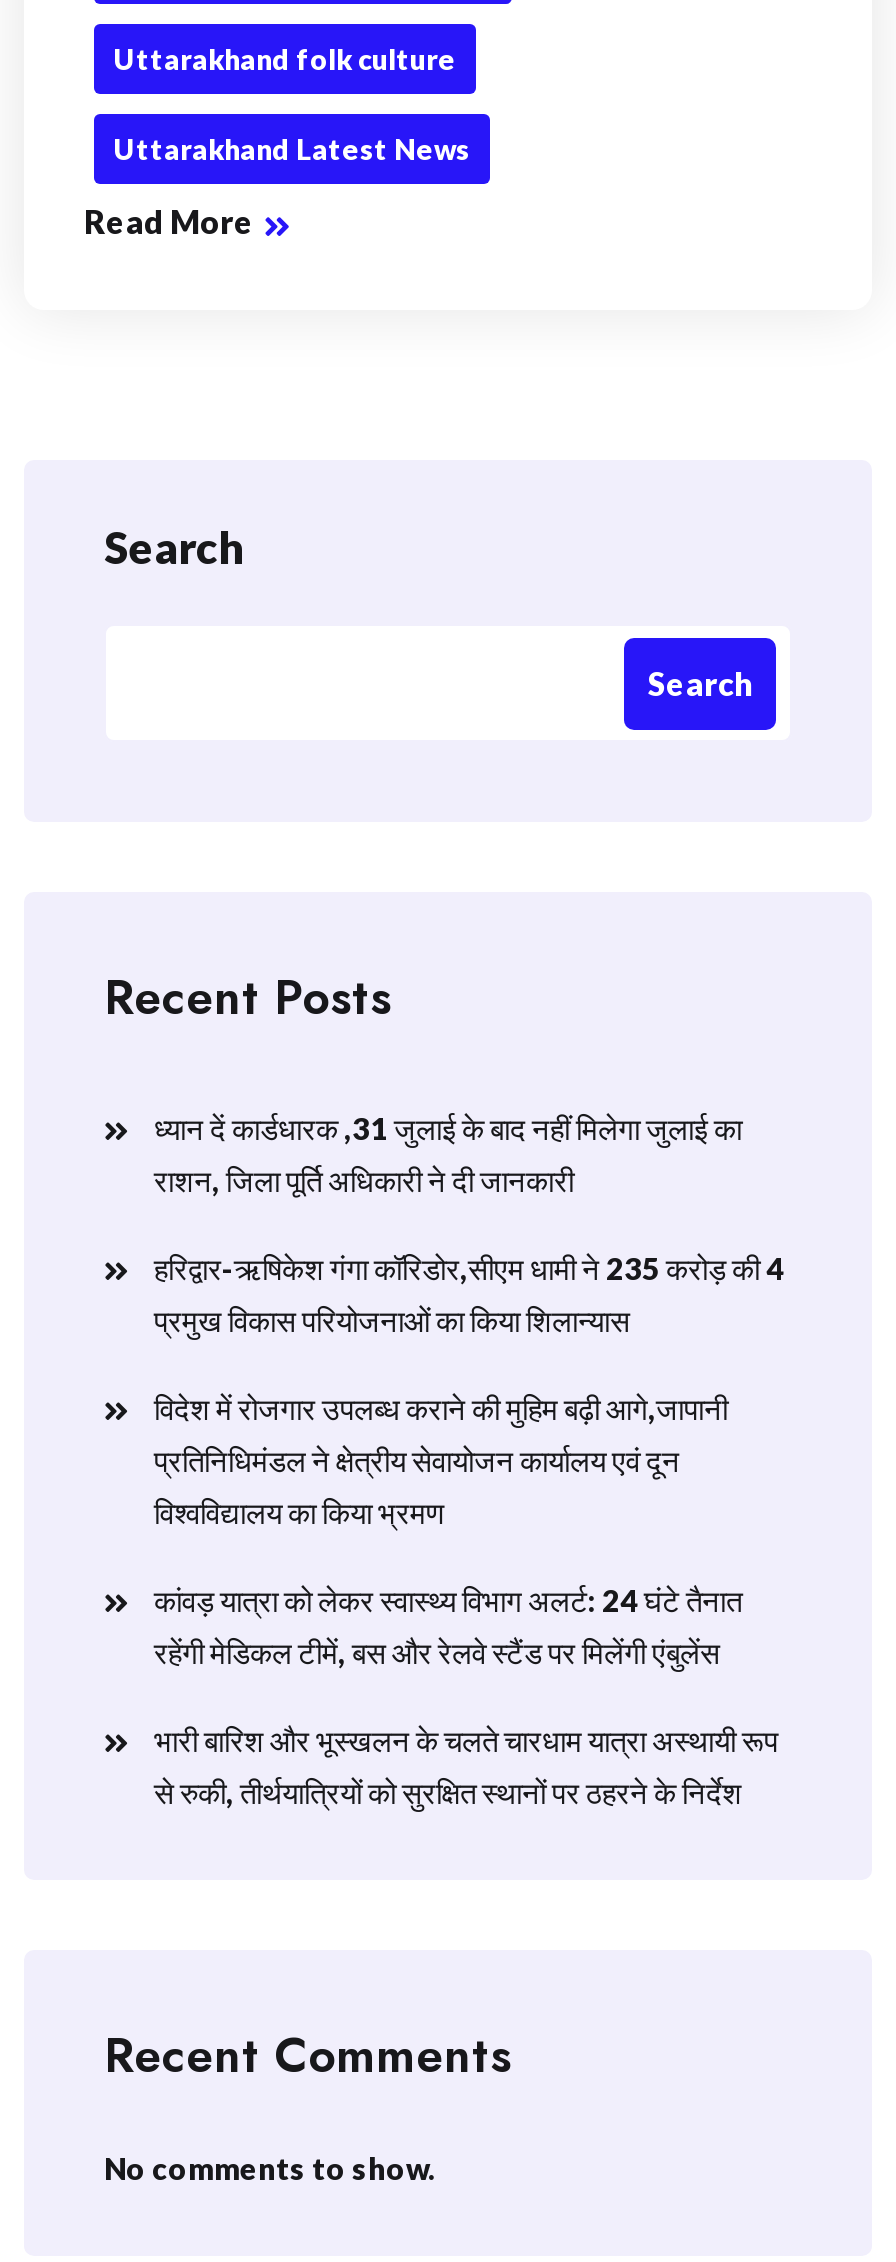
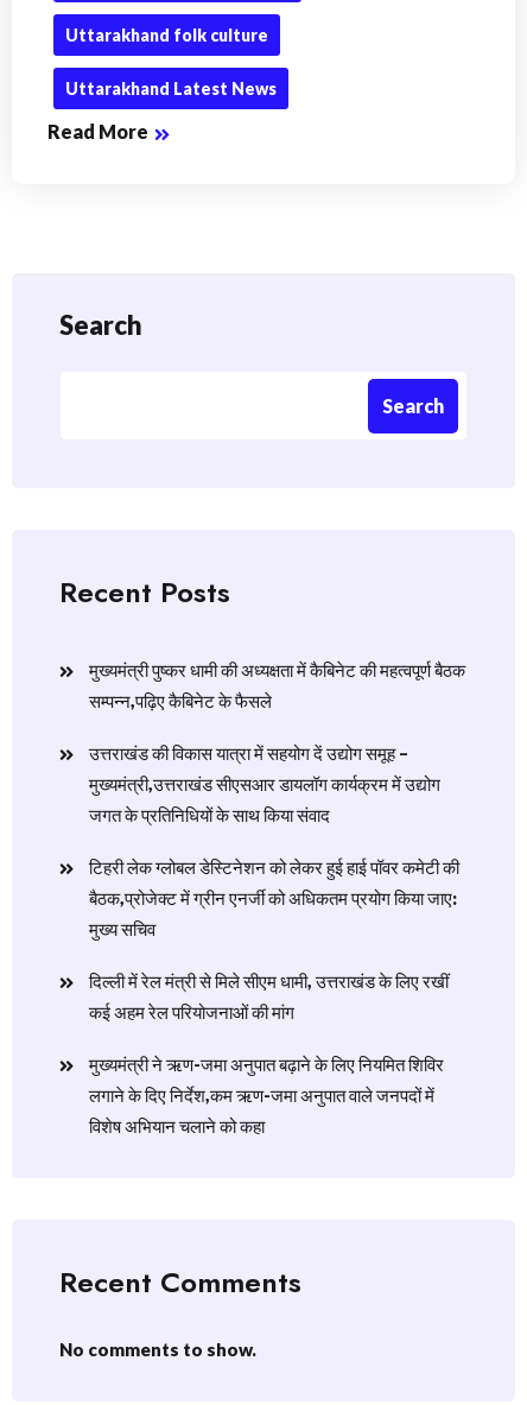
[154,1110,742,1198] ध्यान दें कार्डधारक ,31 जुलाई के बाद नहीं मिलेगा जुलाई का | राशन, जिला पूर्ति अधिकारी ने दी जानकारी -> [89,659,465,711] मुख्यमंत्री पुष्कर धामी की अध्यक्षता में कैबिनेट की महत्वपूर्ण बैठक | सम्पन्न,पढ़िए कैबिनेट के फैसले
[154,1250,784,1338] हरिद्वार-ऋषिकेश गंगा कॉरिडोर,सीएम धामी ने 235 करोड़ की 4 | प्रमुख विकास परियोजनाओं का किया शिलान्यास -> [89,742,440,825] उत्तराखंड की विकास यात्रा में सहयोग दें उद्योग समूह – | मुख्यमंत्री,उत्तराखंड सीएसआर डायलॉग कार्यक्रम में उद्योग | जगत के प्रतिनिधियों के साथ किया संवाद
[154,1390,728,1530] विदेश में रोजगार उपलब्ध कराने की मुहिम बढ़ी आगे,जापानी | प्रतिनिधिमंडल ने क्षेत्रीय सेवायोजन कार्यालय एवं दून | विश्वविद्यालय का किया भ्रमण -> [89,856,459,939] टिहरी लेक ग्लोबल डेस्टिनेशन को लेकर हुई हाई पॉवर कमेटी की | बैठक,प्रोजेक्ट में ग्रीन एनर्जी को अधिकतम प्रयोग किया जाए: | मुख्य सचिव
[154,1582,742,1670] कांवड़ यात्रा को लेकर स्वास्थ्य विभाग अलर्ट: 24 घंटे तैनात | रहेंगी मेडिकल टीमें, बस और रेलवे स्टैंड पर मिलेंगी एंबुलेंस -> [89,970,449,1023] दिल्ली में रेल मंत्री से मिले सीएम धामी, उत्तराखंड के लिए रखीं | कई अहम रेल परियोजनाओं की मांग
[154,1722,778,1810] भारी बारिश और भूस्खलन के चलते चारधाम यात्रा अस्थायी रूप | से रुकी, तीर्थयात्रियों को सुरक्षित स्थानों पर ठहरने के निर्देश -> [89,1053,444,1137] मुख्यमंत्री ने ऋण-जमा अनुपात बढ़ाने के लिए नियमित शिविर | लगाने के दिए निर्देश,कम ऋण-जमा अनुपात वाले जनपदों में | विशेष अभियान चलाने को कहा

